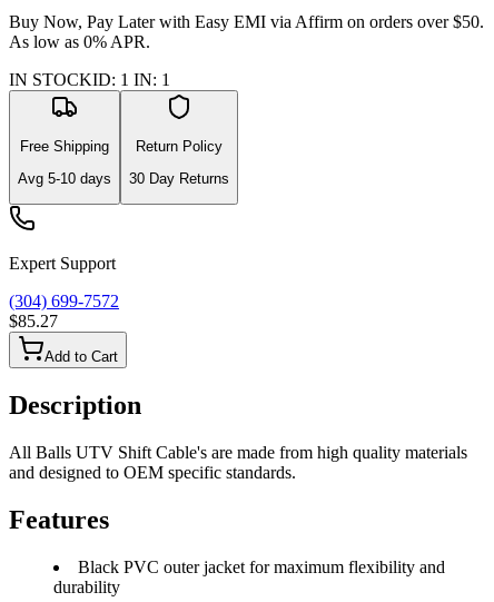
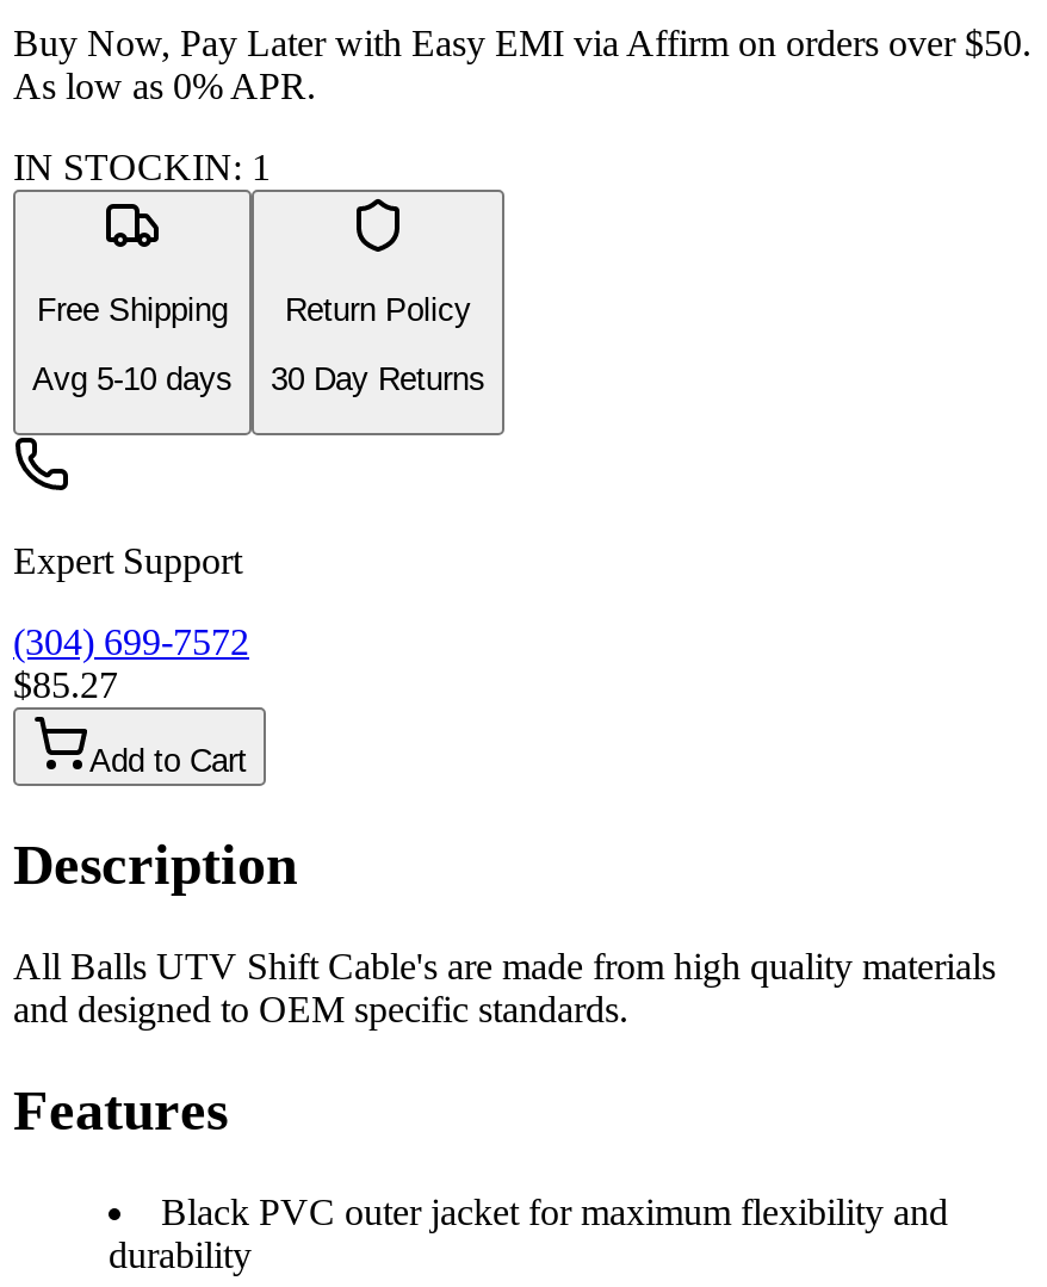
[9,70,170,89] IN STOCKID: 1 IN: 1 -> [13,147,271,188] IN STOCKIN: 1

